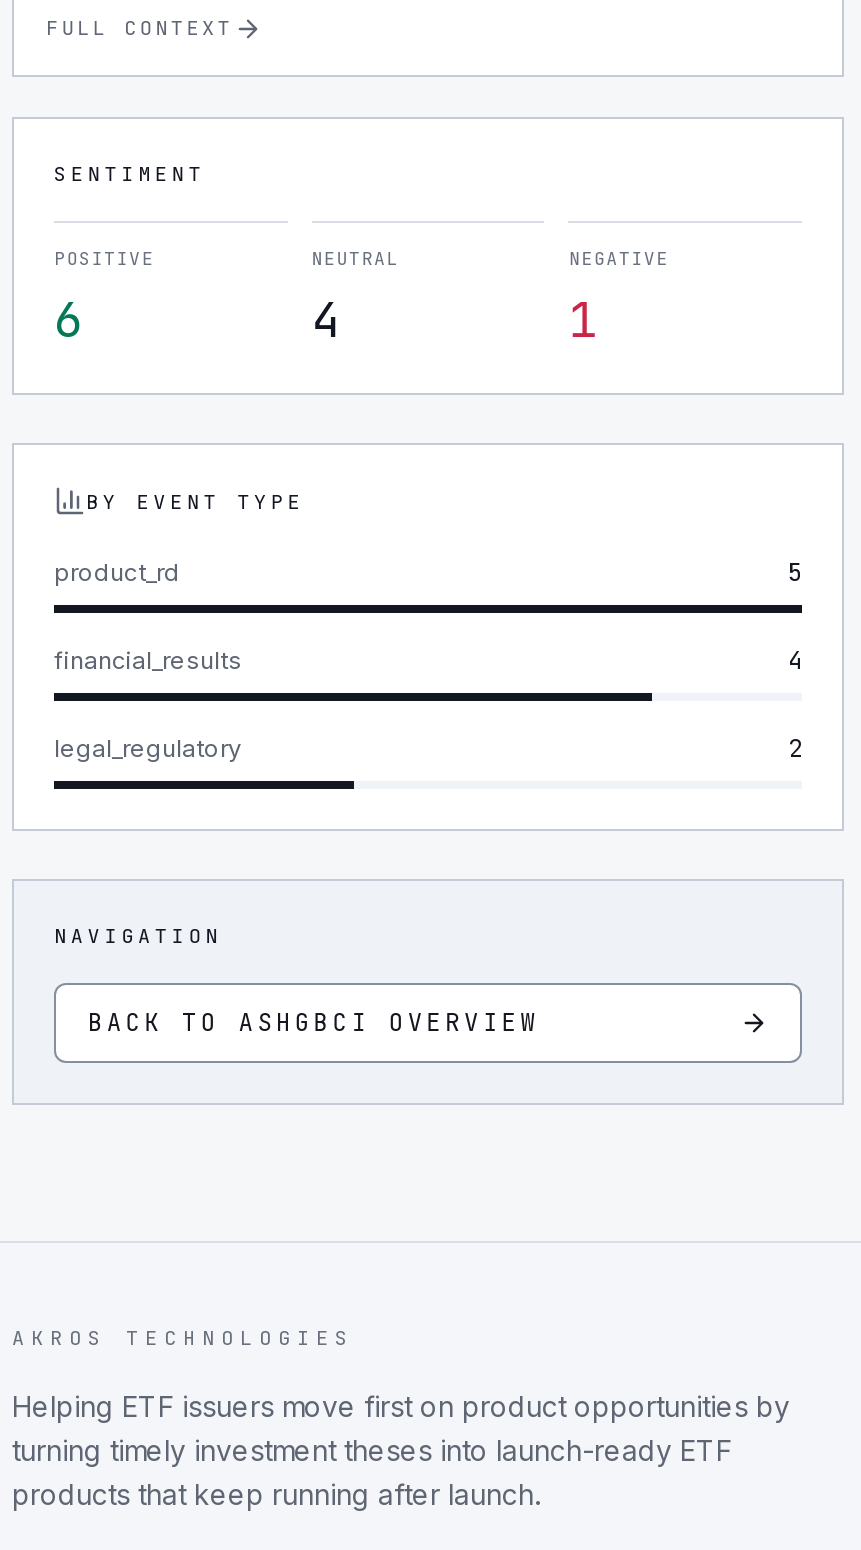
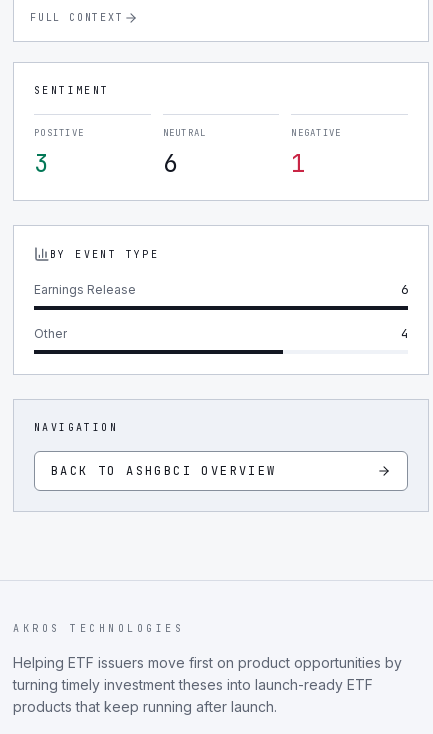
[54,289,80,351] 6 -> [34,148,47,179] 3
[311,289,337,351] 4 -> [163,148,176,179] 6
[54,557,802,589] product_rd | 5 -> [34,282,408,298] Earnings Release | 6
[54,645,242,675] financial_results -> [34,326,67,341] Other
[54,733,802,765] legal_regulatory | 2 -> none

